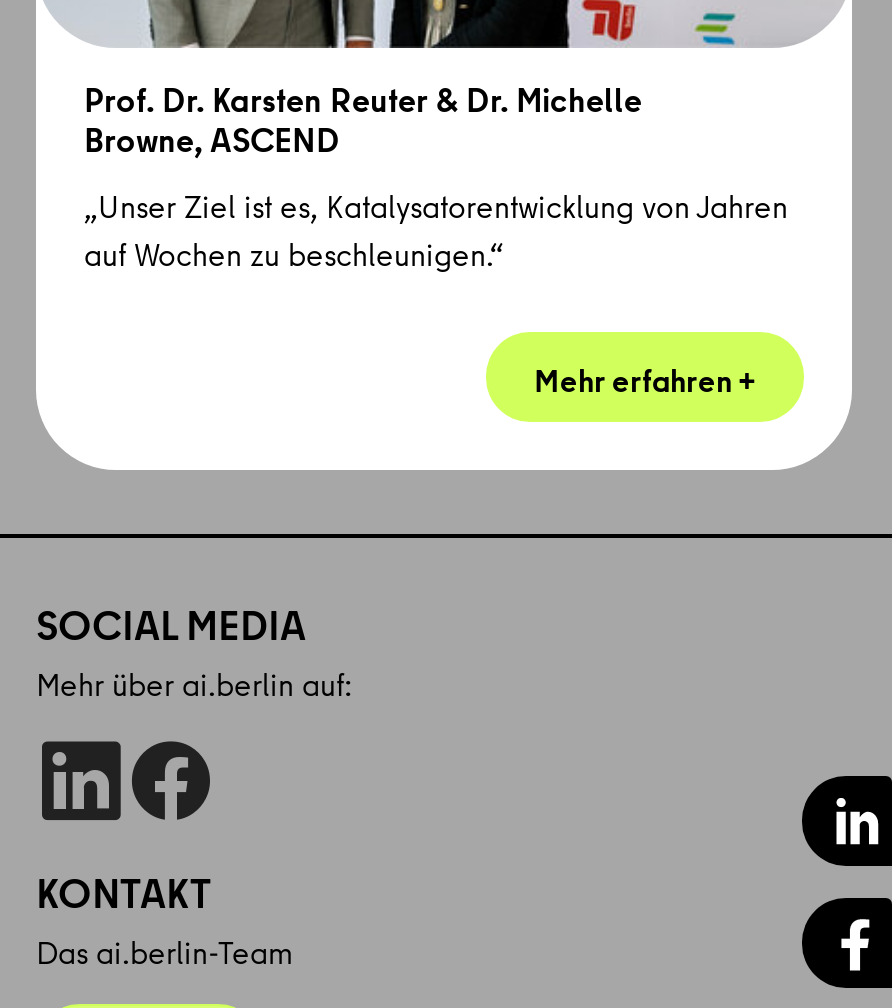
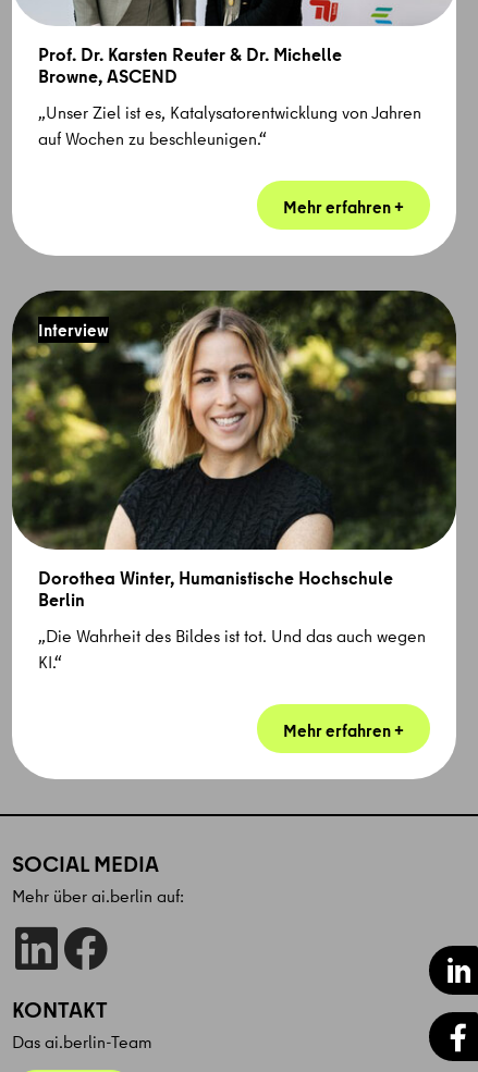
none -> [11,291,457,551] [image] | Interview
none -> [38,565,426,674] Dorothea Winter, Humanistische Hochschule | Berlin | „Die Wahrheit des Bildes ist tot. Und das auch wegen | KI.“

